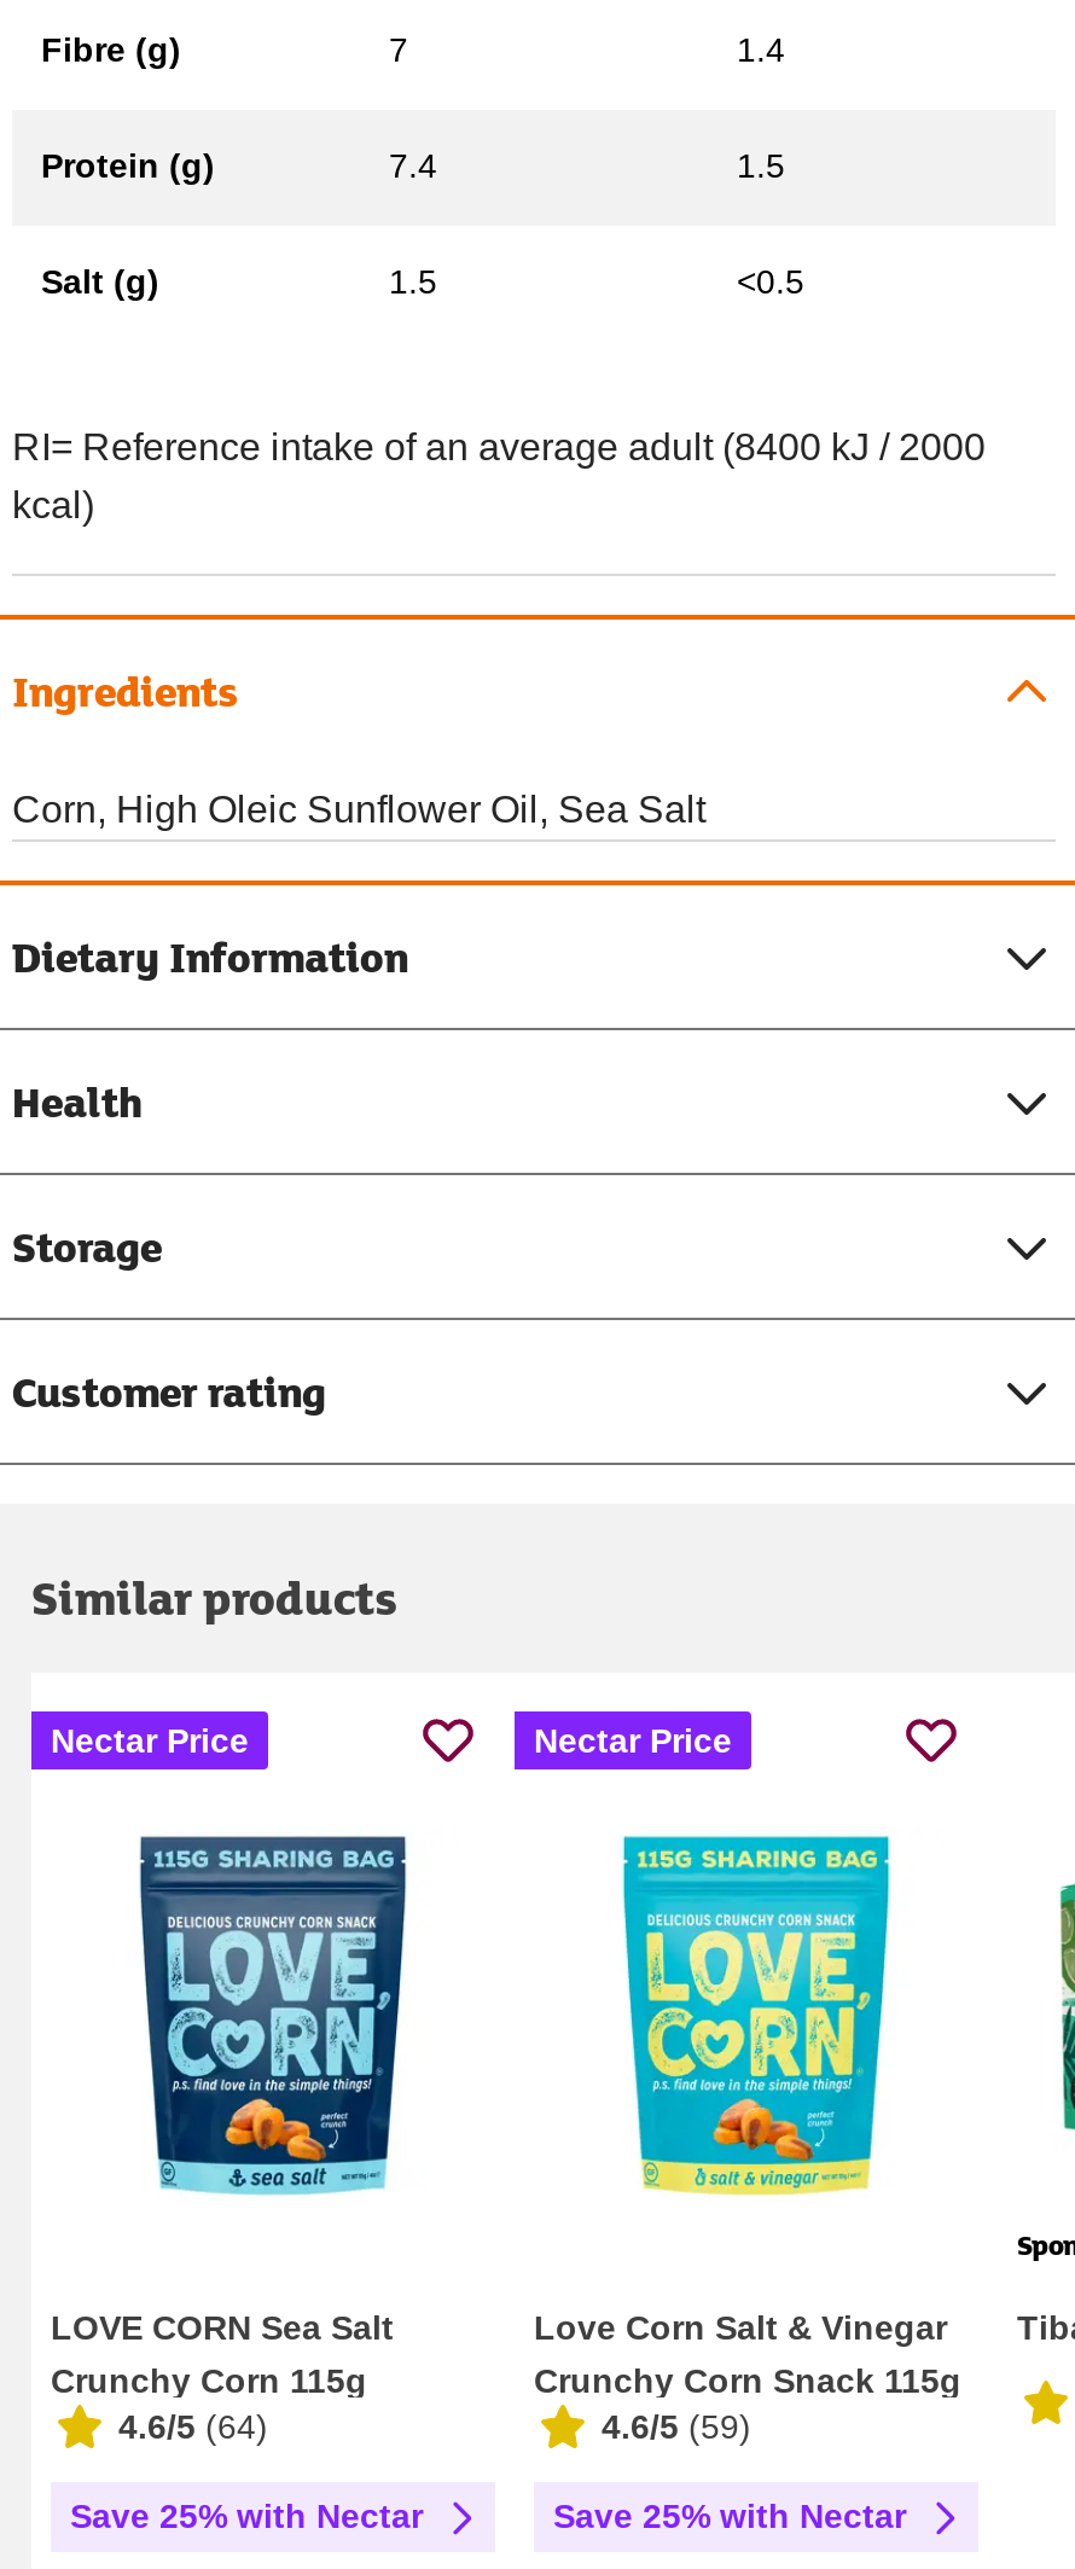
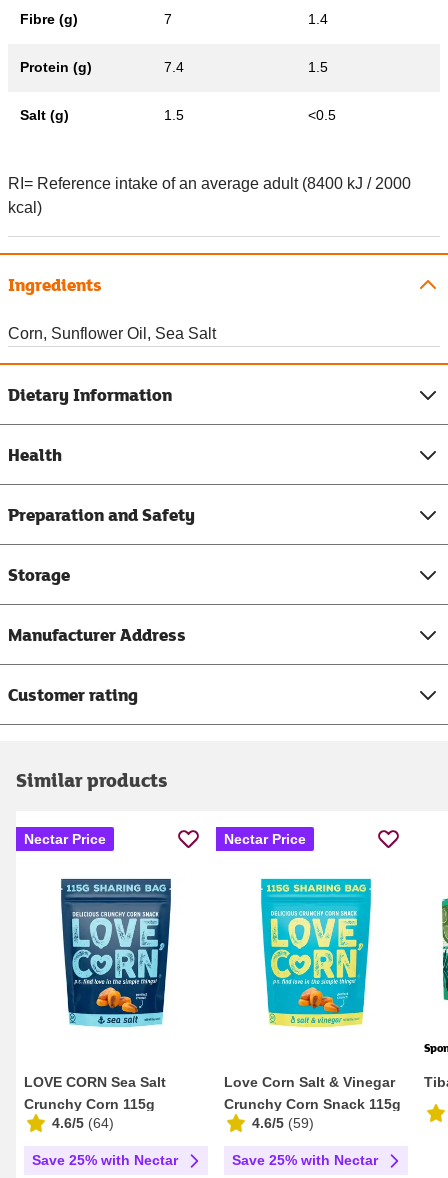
[12,789,705,830] Corn, High Oleic Sunflower Oil, Sea Salt -> [8,325,216,342] Corn, Sunflower Oil, Sea Salt
none -> [8,502,195,527] Preparation and Safety
none -> [8,622,186,647] Manufacturer Address

